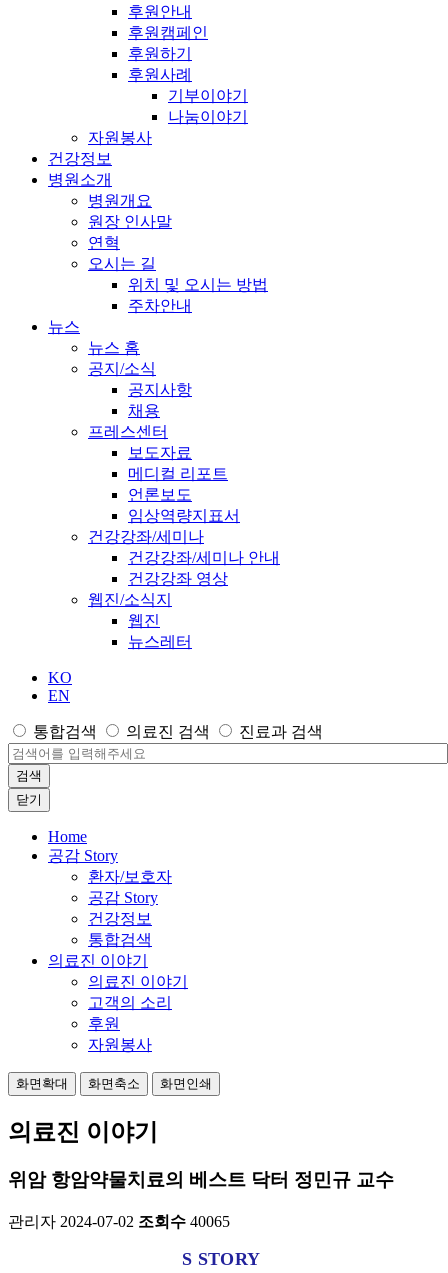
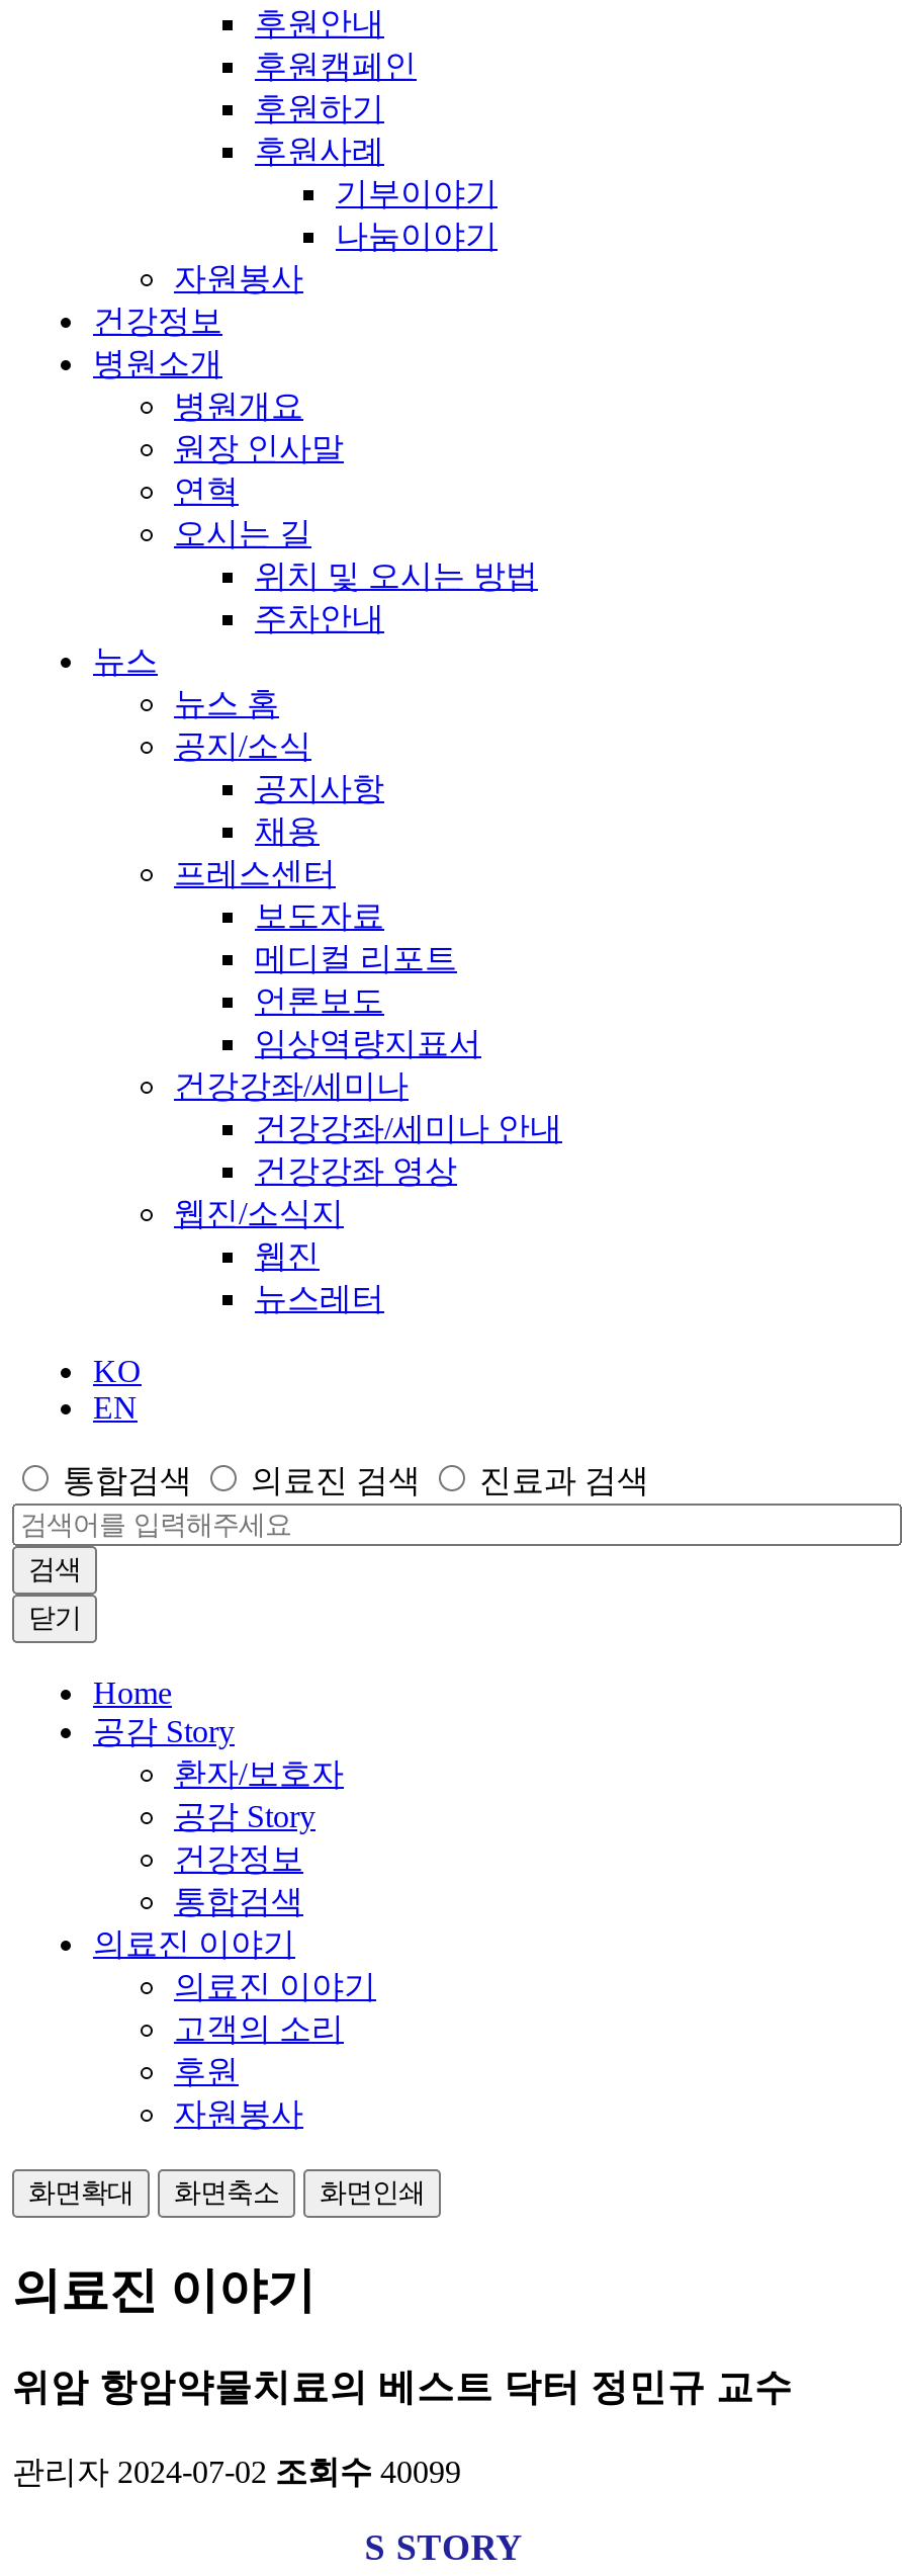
[8,1213,230,1230] 관리자 2024-07-02 조회수 40065 -> [12,2455,461,2489] 관리자 2024-07-02 조회수 40099

